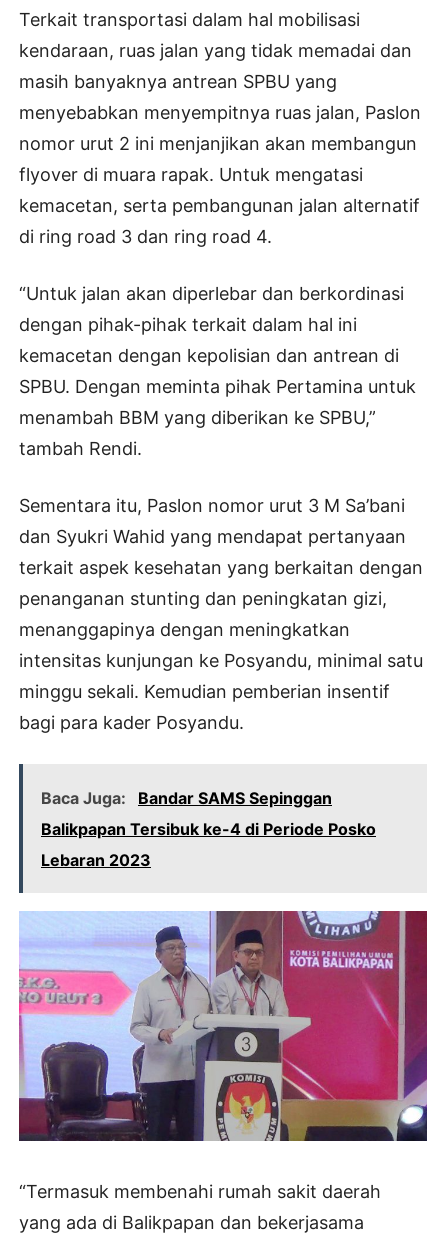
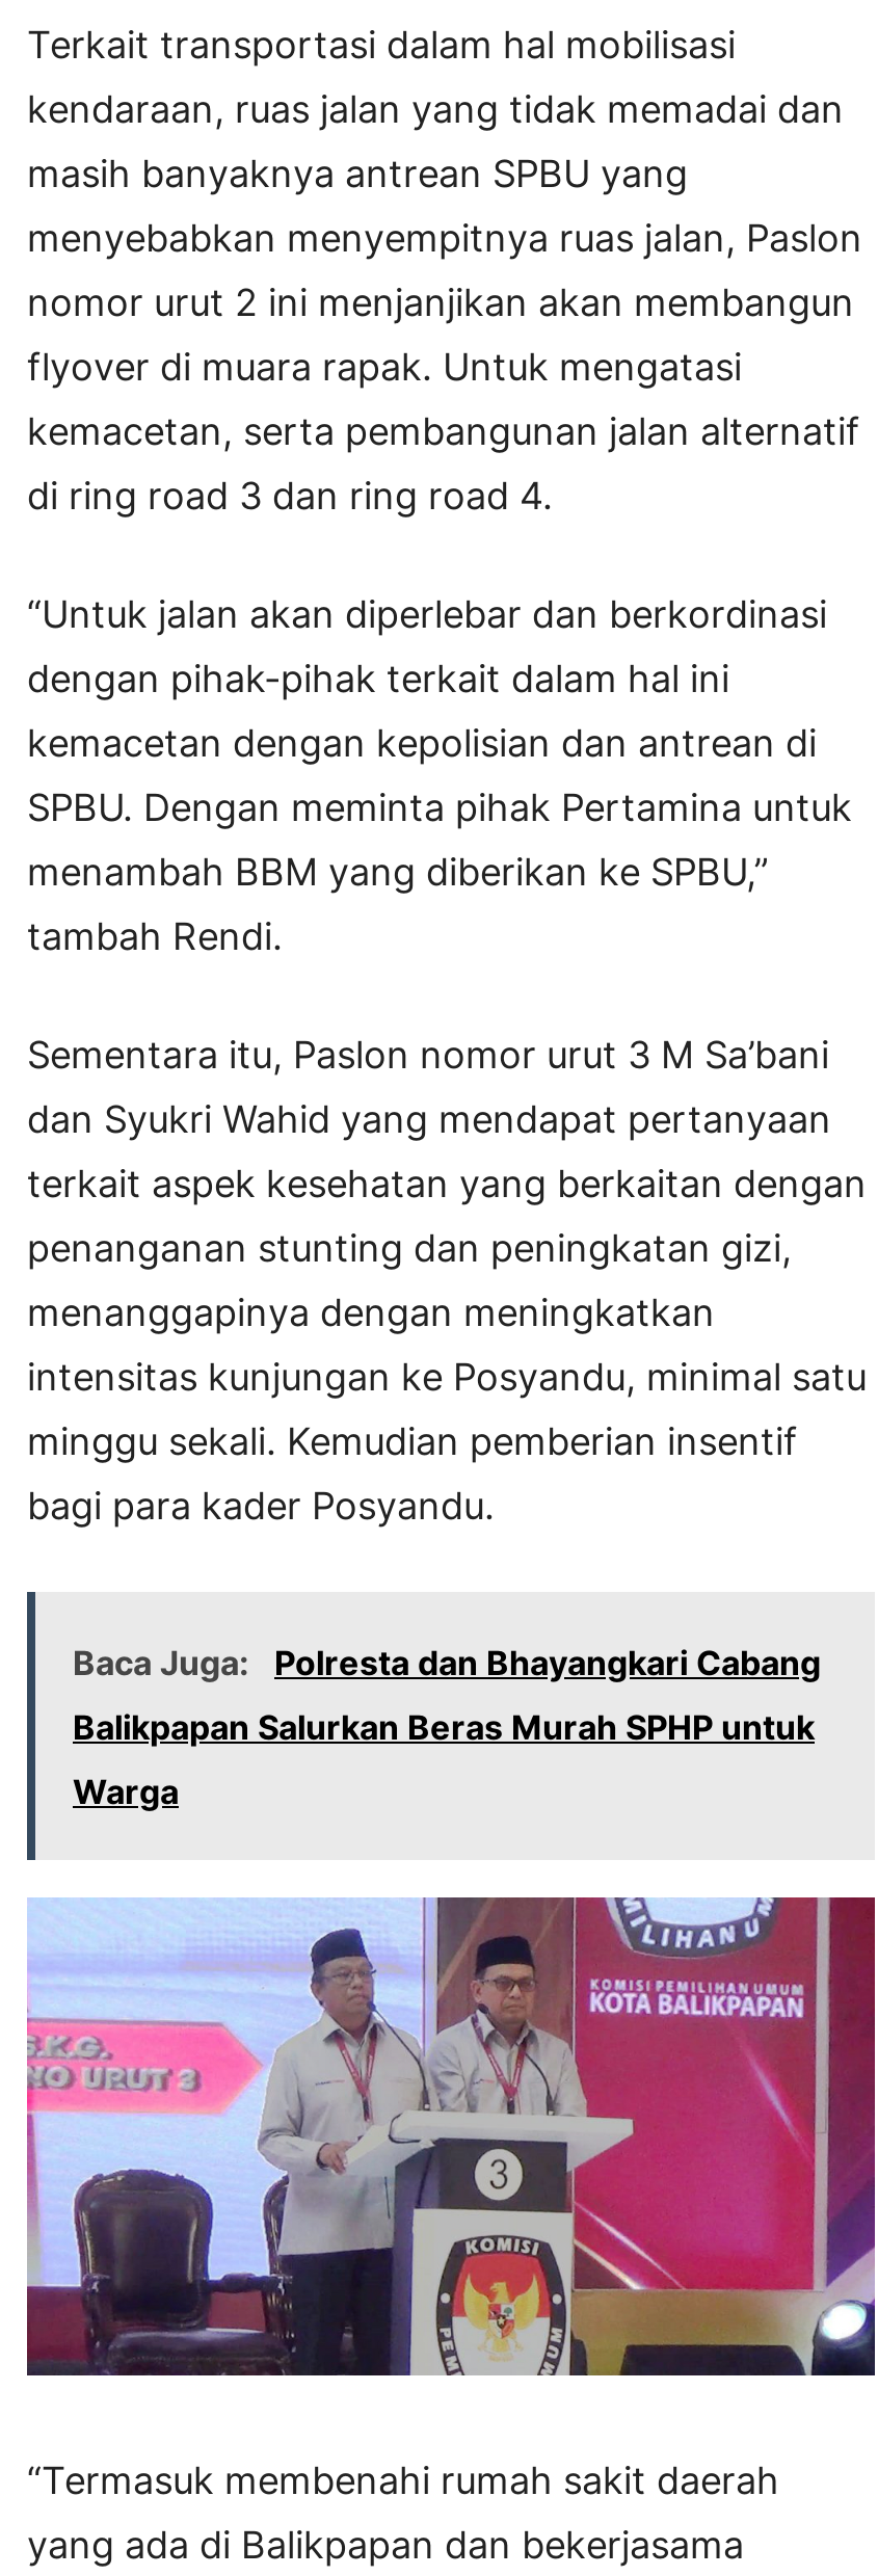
[41,788,332,808] Baca Juga: Bandar SAMS Sepinggan -> [73,1643,821,1684] Baca Juga: Polresta dan Bhayangkari Cabang
[41,819,376,839] Balikpapan Tersibuk ke-4 di Periode Posko -> [73,1707,815,1749] Balikpapan Salurkan Beras Murah SPHP untuk
[41,850,151,870] Lebaran 2023 -> [73,1772,179,1813] Warga

